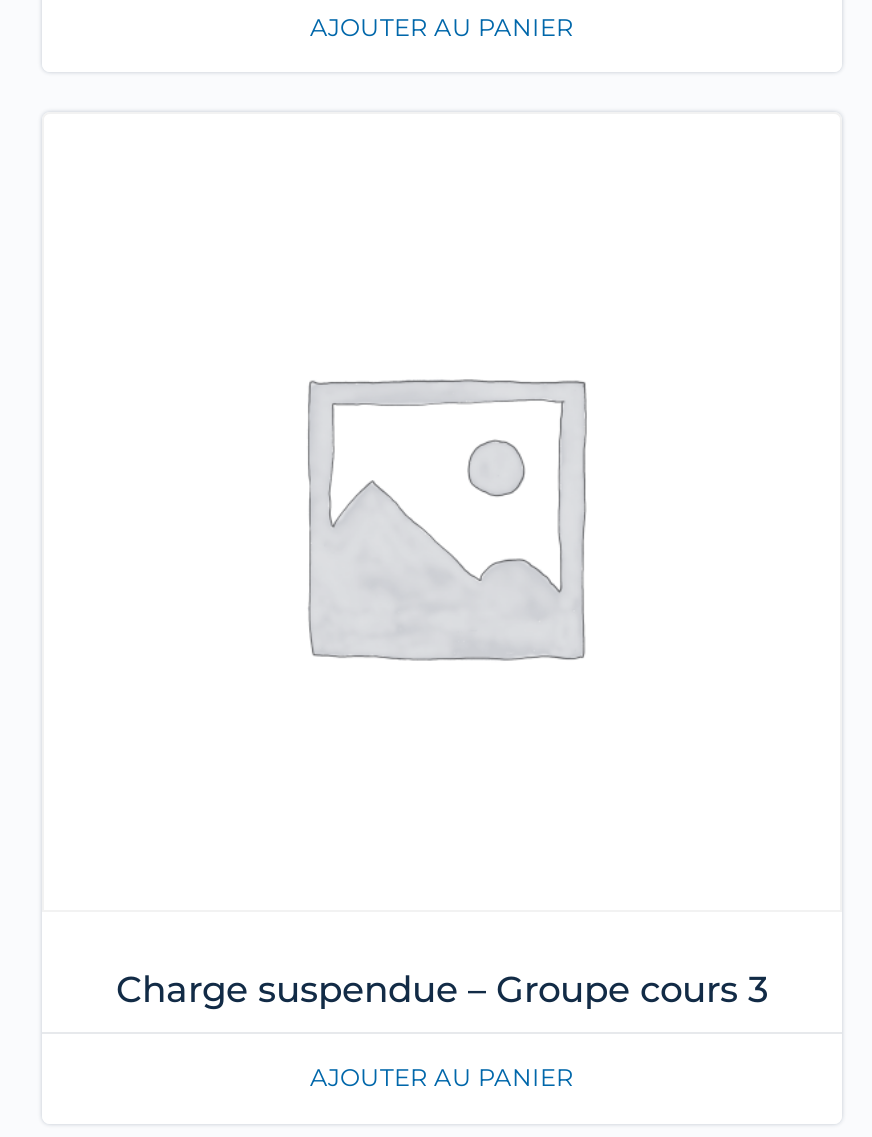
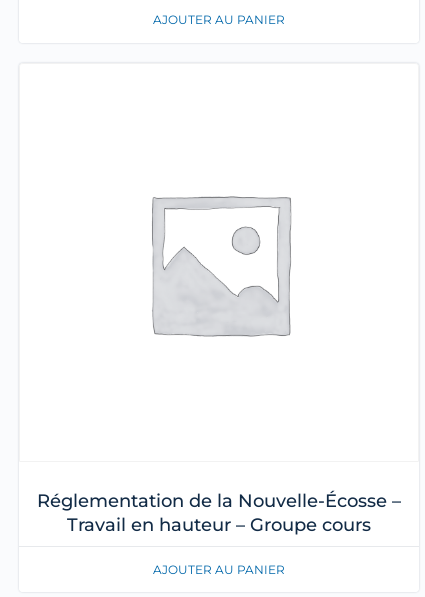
[116,968,768,1012] Charge suspendue – Groupe cours 3 -> [37,490,401,536] Réglementation de la Nouvelle-Écosse – | Travail en hauteur – Groupe cours

